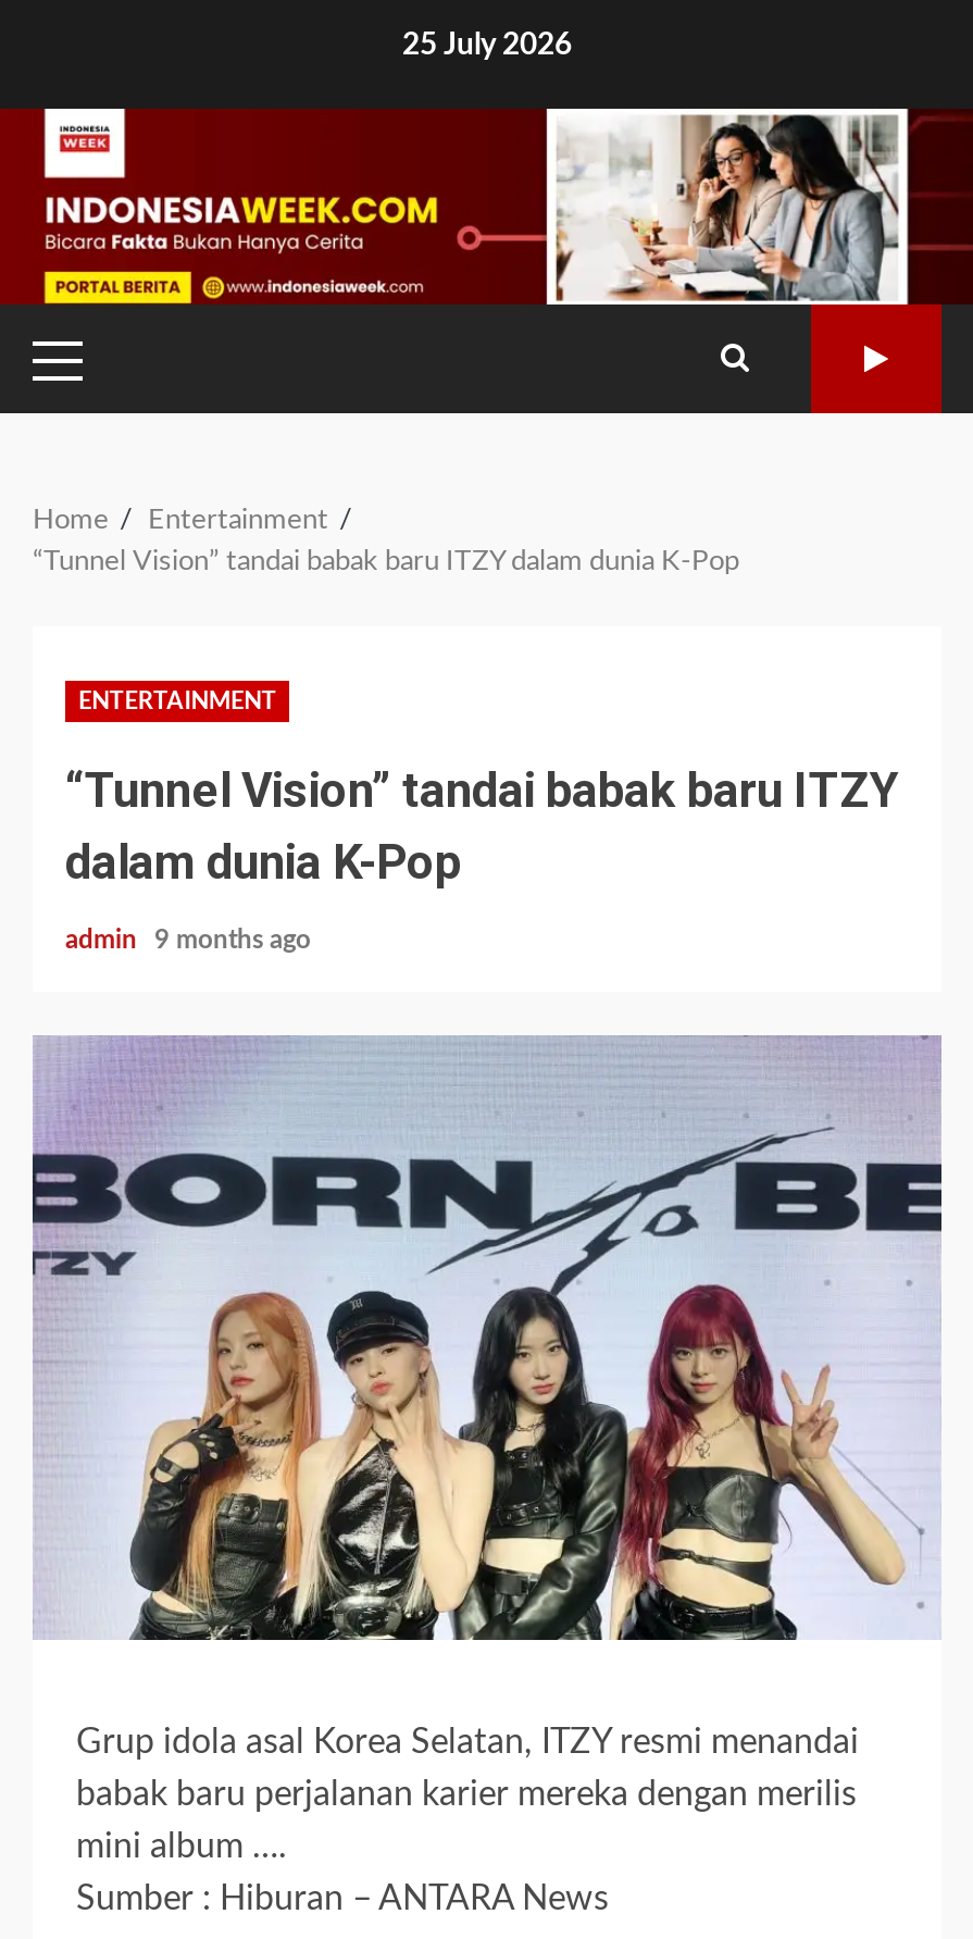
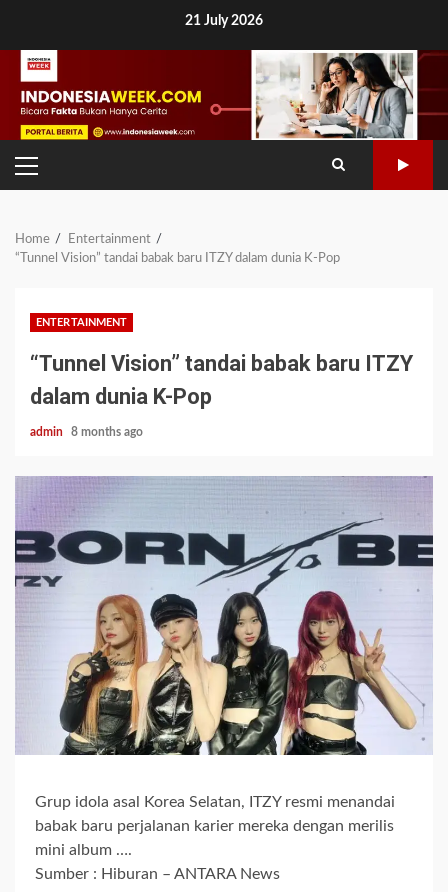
[402,30,572,61] 25 July 2026 -> [185,14,263,28] 21 July 2026
[65,927,317,953] admin 9 months ago -> [30,426,146,438] admin 8 months ago

